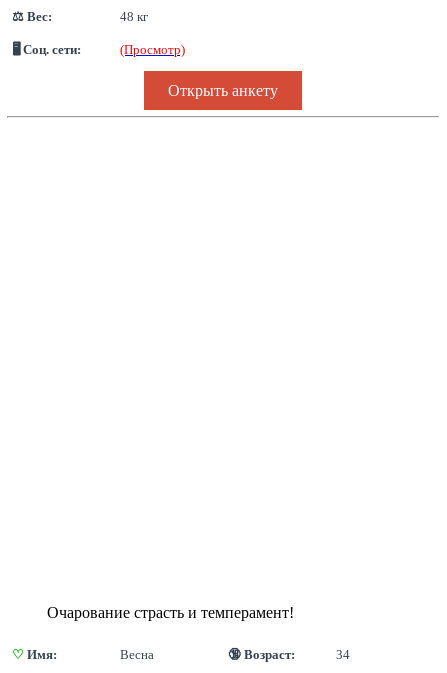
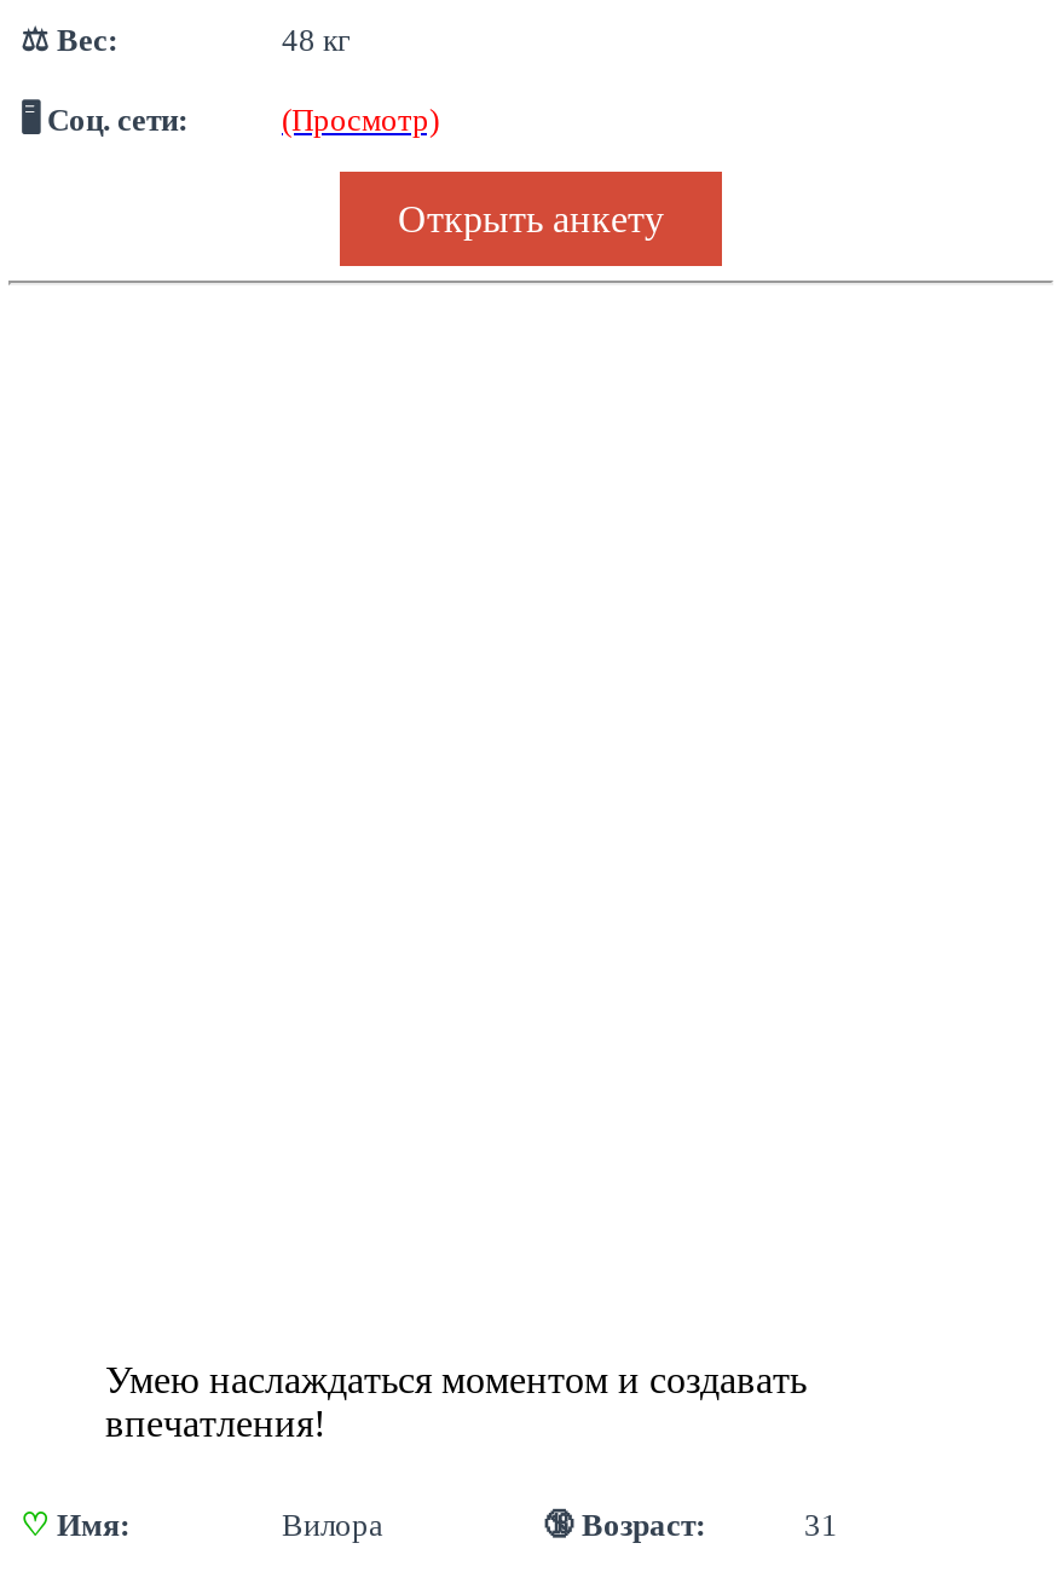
[47,604,294,621] Очарование страсть и темперамент! -> [105,1359,807,1443] Умею наслаждаться моментом и создавать | впечатления!
[120,647,154,662] Весна -> [282,1506,383,1542] Вилора
[336,647,350,662] 34 -> [804,1506,838,1542] 31

